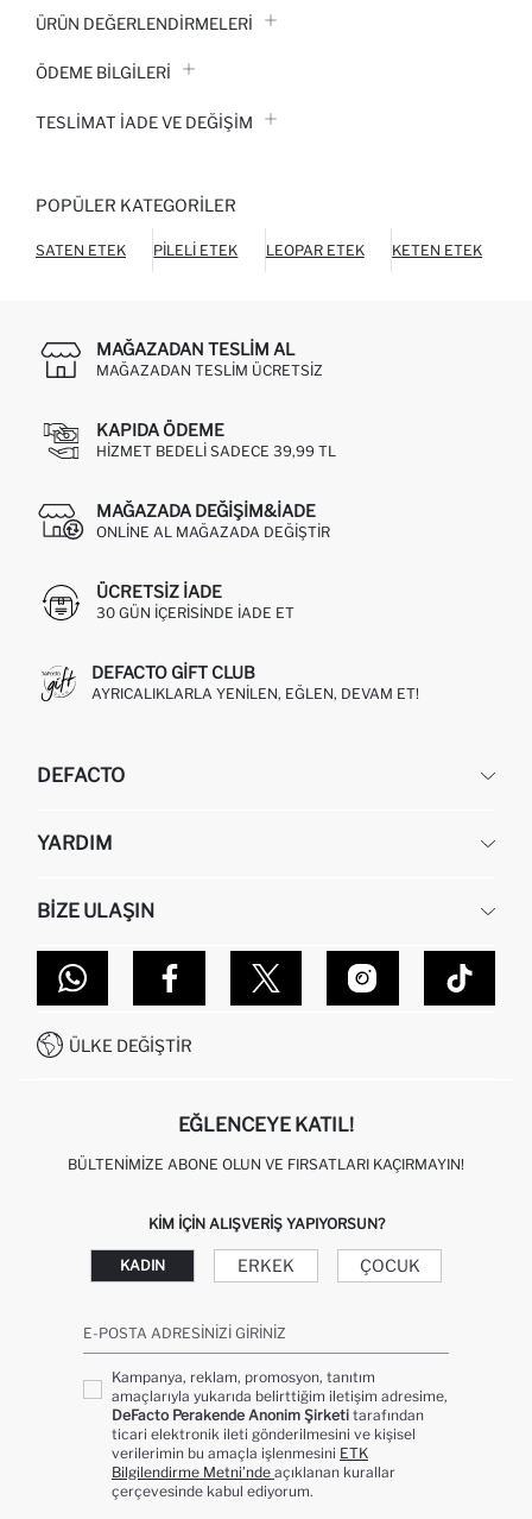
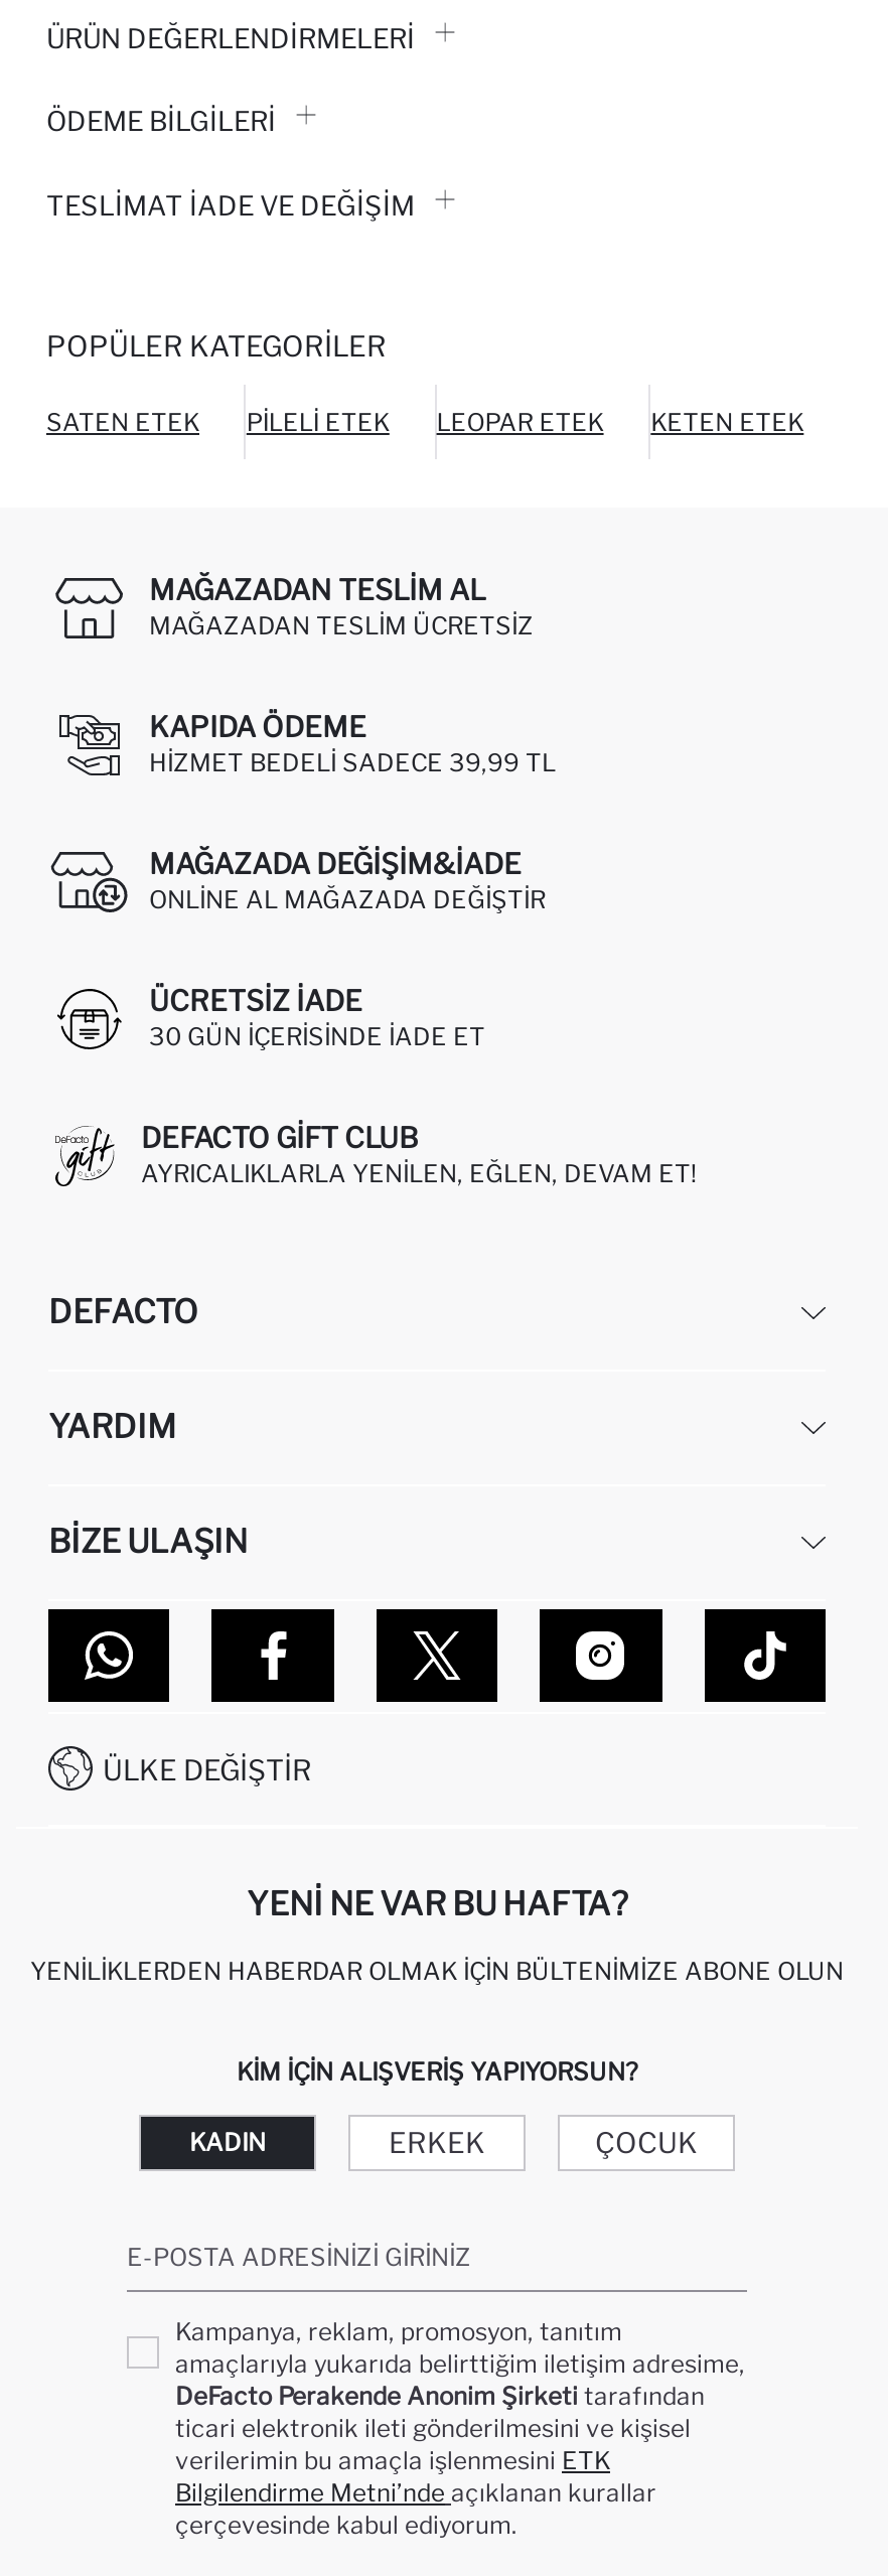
[178,1113,354,1136] EĞLENCEYE KATIL! -> [247,1885,627,1923] YENI NE VAR BU HAFTA?
[68,1155,464,1173] BÜLTENIMIZE ABONE OLUN VE FIRSATLARI KAÇIRMAYIN! -> [30,1955,844,1985] YENILIKLERDEN HABERDAR OLMAK İÇIN BÜLTENIMIZE ABONE OLUN

